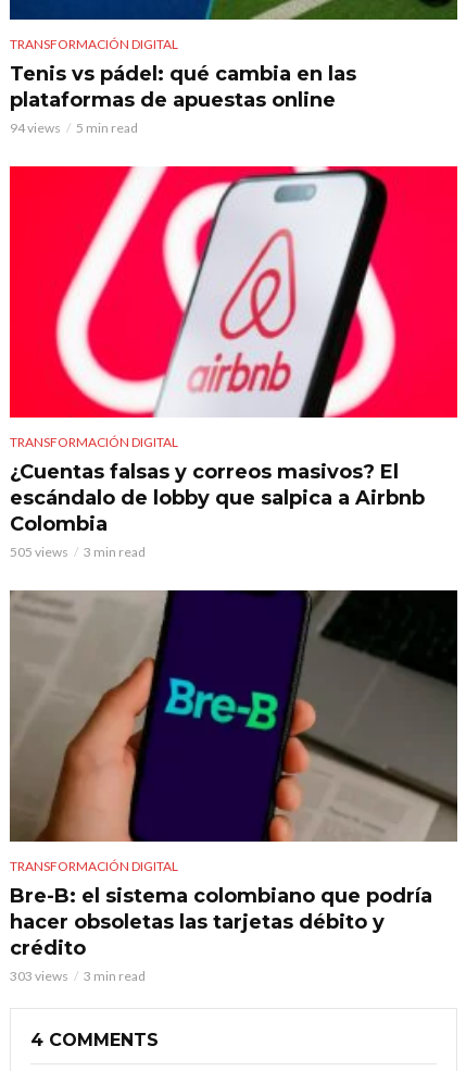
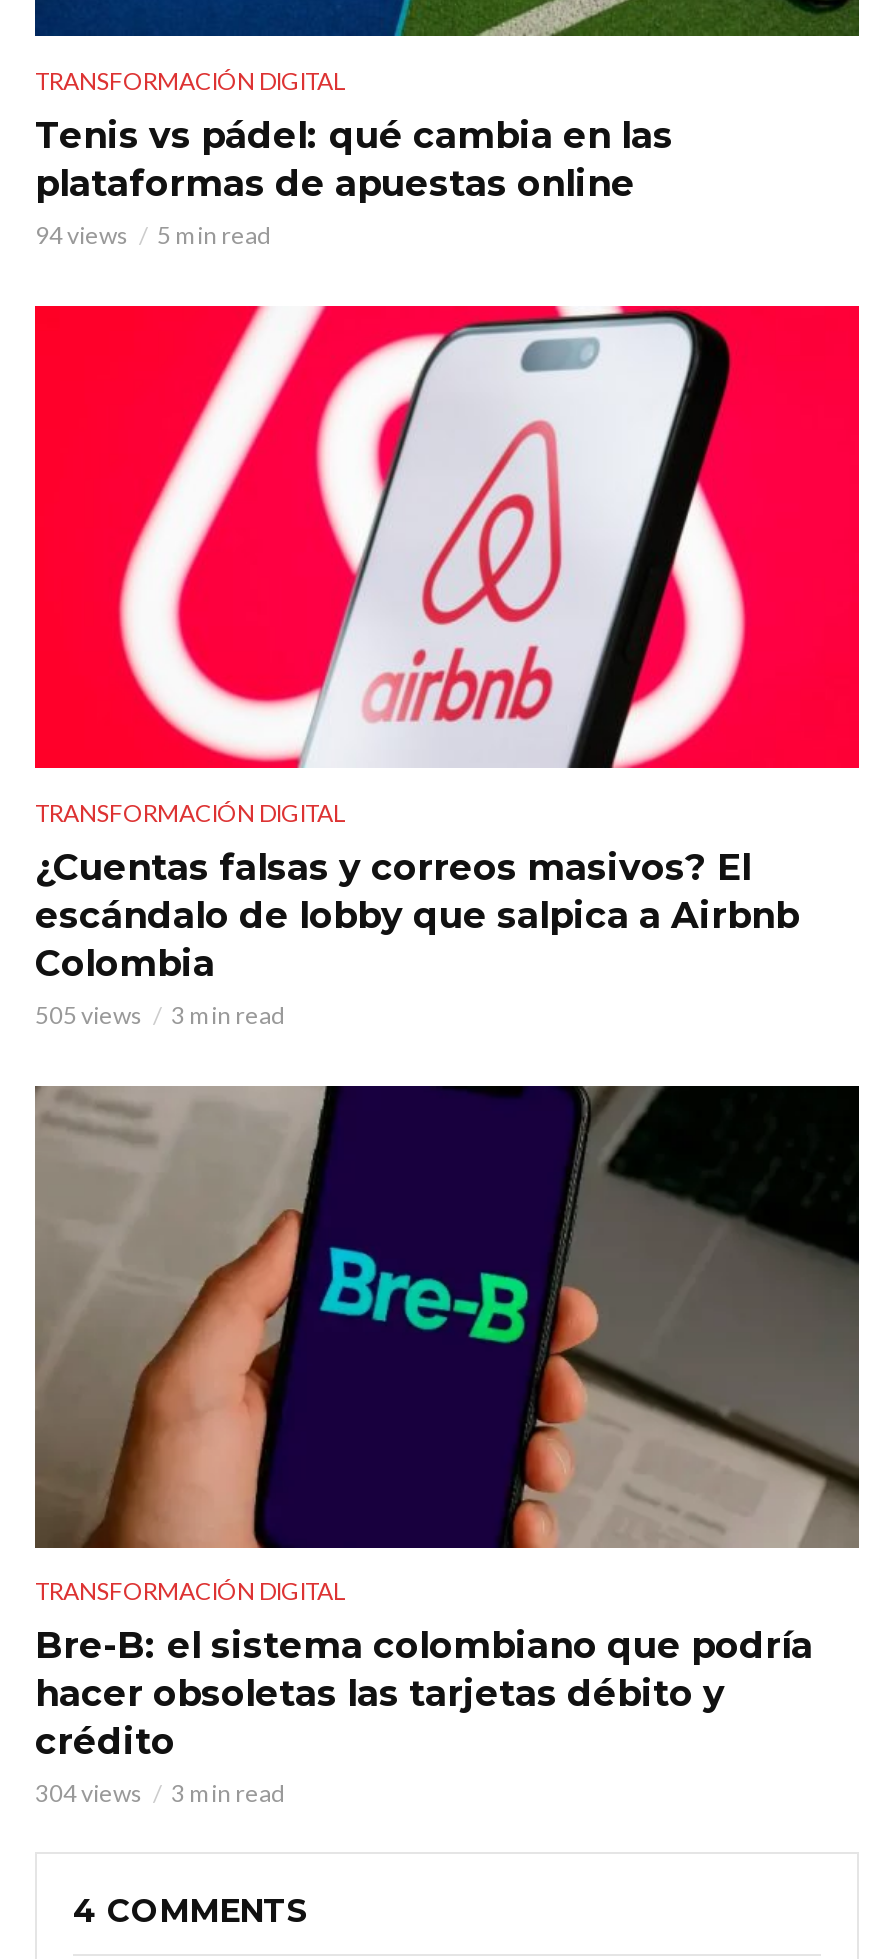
[10,967,146,984] 303 views 3 min read -> [35,1779,285,1809] 304 views 3 min read

